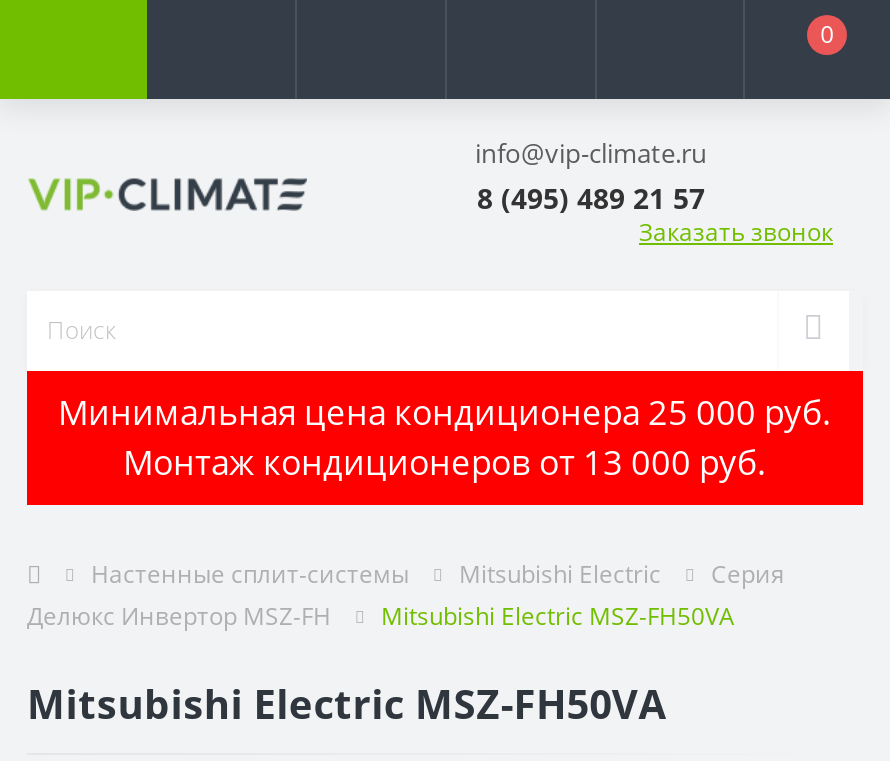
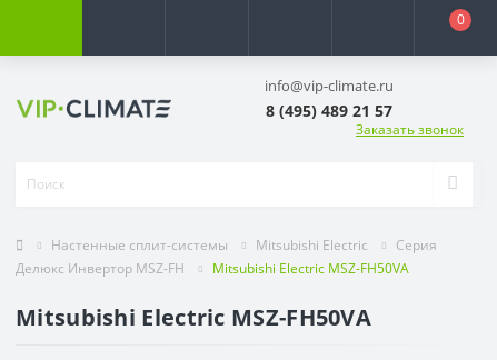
[58,389,832,485] Минимальная цена кондиционера 25 000 руб. | Монтаж кондиционеров от 13 000 руб. -> none

